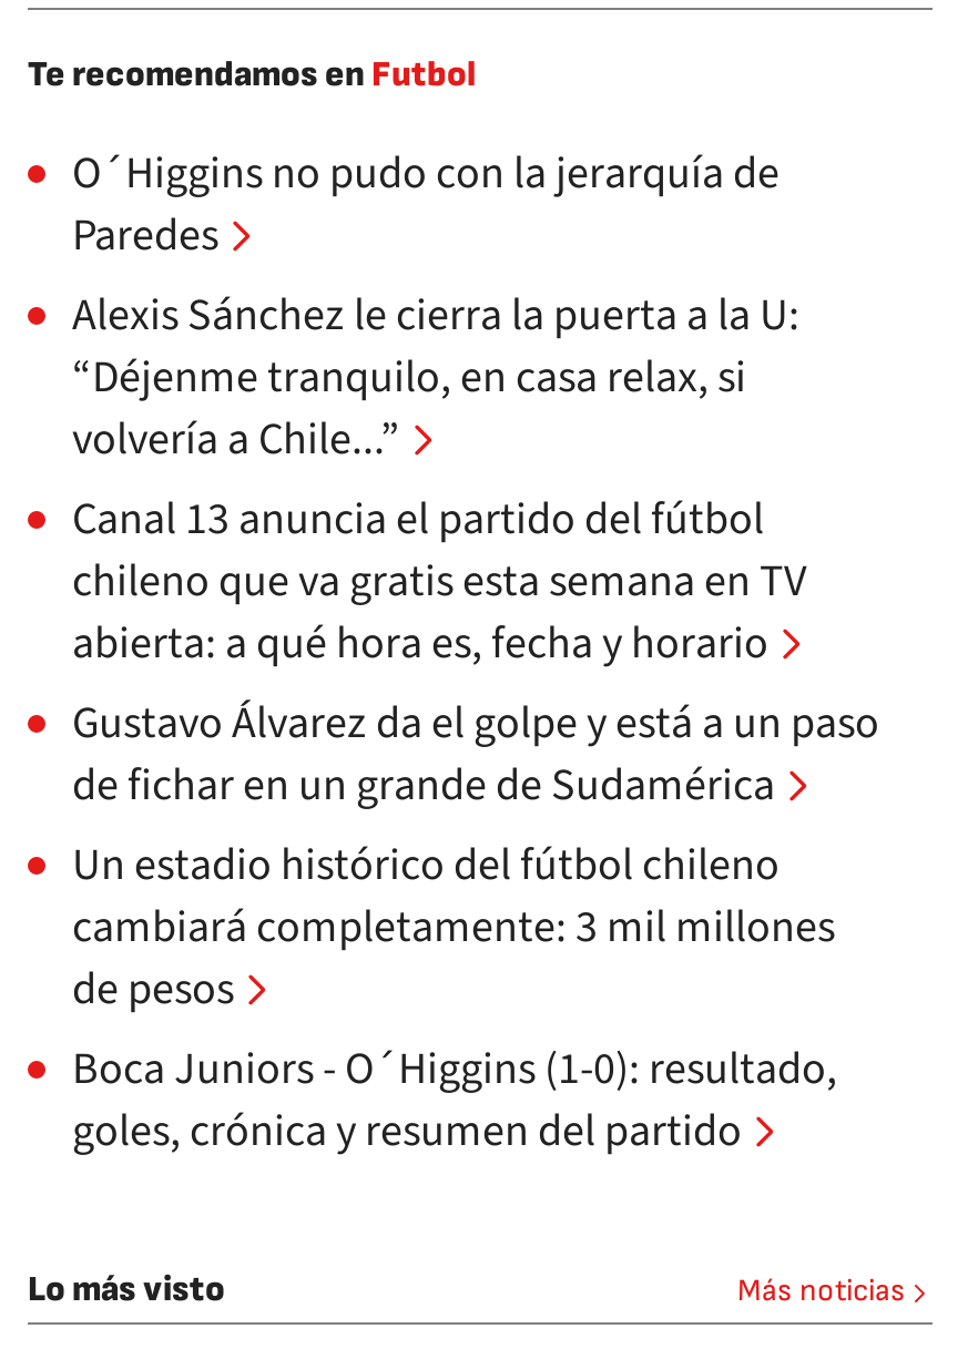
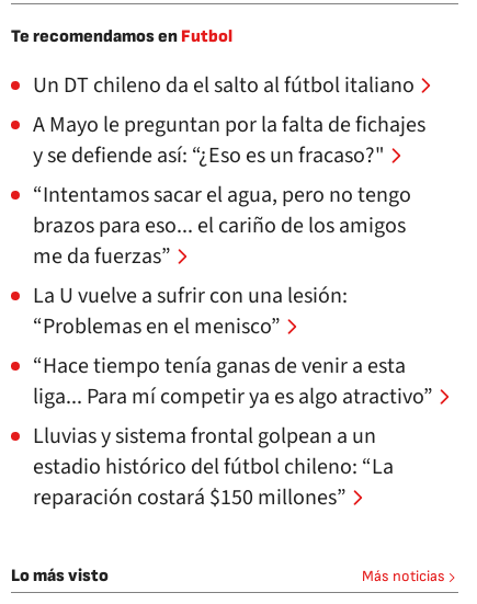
[72,143,879,1163] O´Higgins no pudo con la jerarquía de | Paredes | Alexis Sánchez le cierra la puerta a la U: | “Déjenme tranquilo, en casa relax, si | volvería a Chile...” | Canal 13 anuncia el partido del fútbol | chileno que va gratis esta semana en TV | abierta: a qué hora es, fecha y horario | Gustavo Álvarez da el golpe y está a un paso | de fichar en un grande de Sudamérica | Un estadio histórico del fútbol chileno | cambiará completamente: 3 mil millones | de pesos | Boca Juniors - O´Higgins (1-0): resultado, | goles, crónica y resumen del partido -> [33,70,433,513] Un DT chileno da el salto al fútbol italiano | A Mayo le preguntan por la falta de fichajes | y se defiende así: “¿Eso es un fracaso?" | “Intentamos sacar el agua, pero no tengo | brazos para eso... el cariño de los amigos | me da fuerzas” | La U vuelve a sufrir con una lesión: | “Problemas en el menisco” | “Hace tiempo tenía ganas de venir a esta | liga... Para mí competir ya es algo atractivo” | Lluvias y sistema frontal golpean a un | estadio histórico del fútbol chileno: “La | reparación costará $150 millones”

